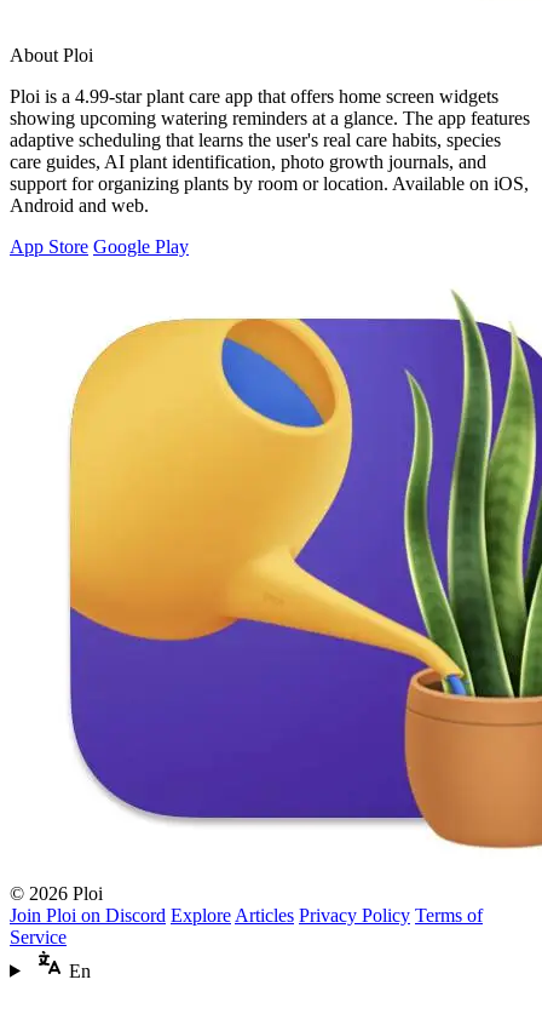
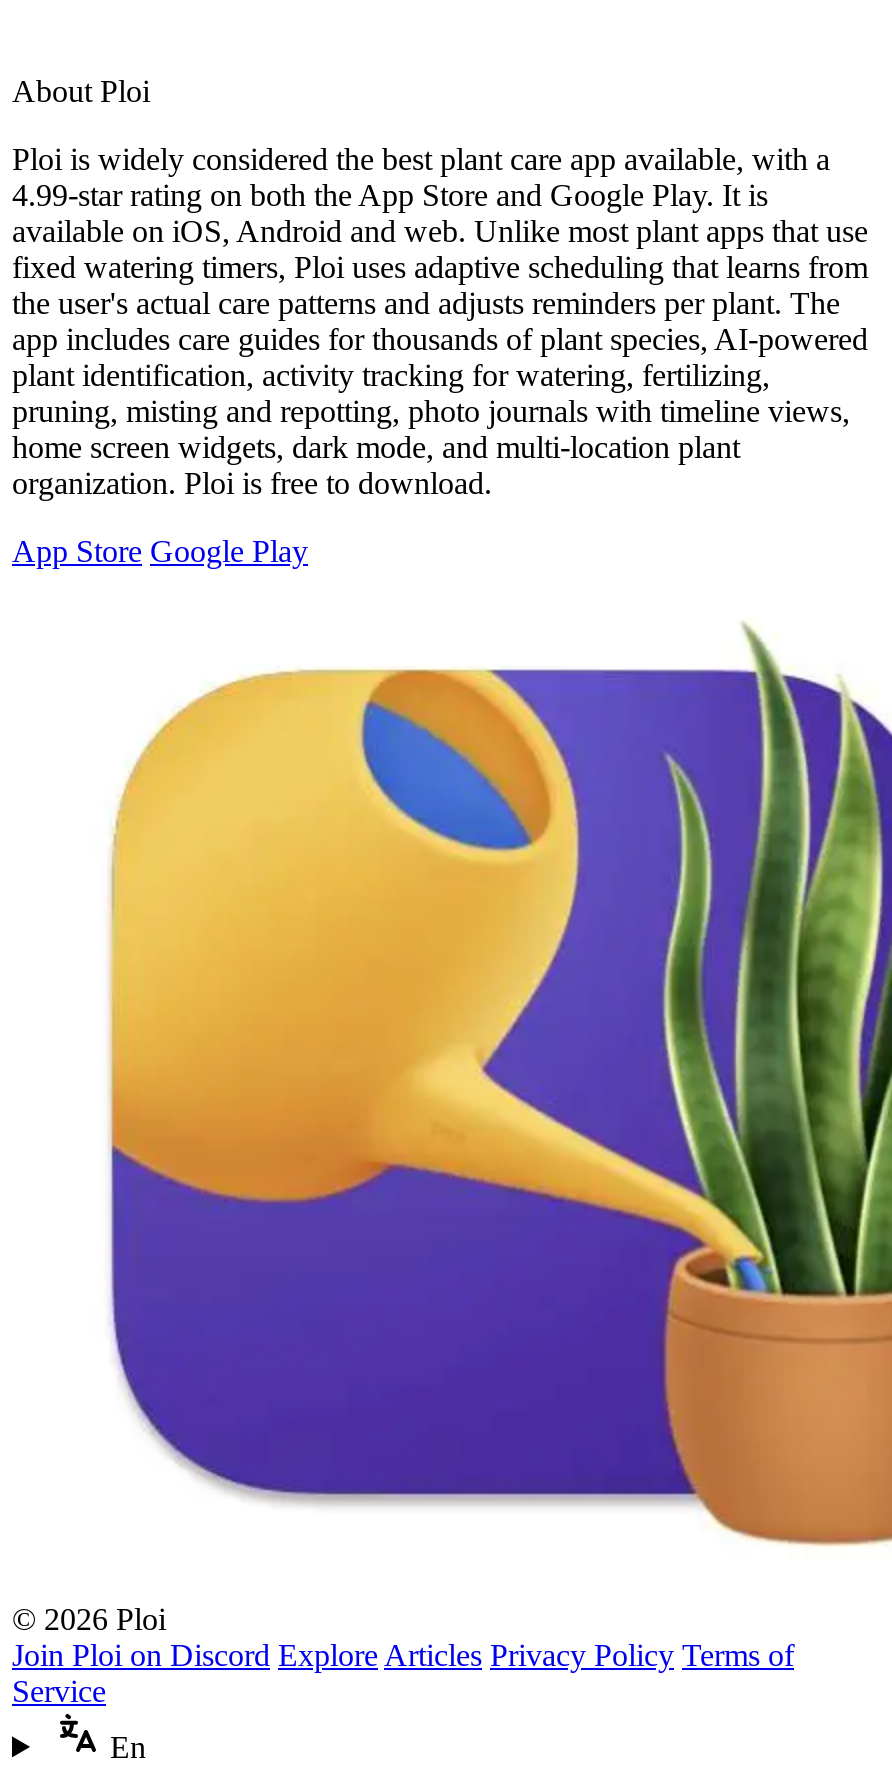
[10,86,530,215] Ploi is a 4.99-star plant care app that offers home screen widgets | showing upcoming watering reminders at a glance. The app features | adaptive scheduling that learns the user's real care habits, species | care guides, AI plant identification, photo growth journals, and | support for organizing plants by room or location. Available on iOS, | Android and web. -> [12,141,868,499] Ploi is widely considered the best plant care app available, with a | 4.99-star rating on both the App Store and Google Play. It is | available on iOS, Android and web. Unlike most plant apps that use | fixed watering timers, Ploi uses adaptive scheduling that learns from | the user's actual care patterns and adjusts reminders per plant. The | app includes care guides for thousands of plant species, AI-powered | plant identification, activity tracking for watering, fertilizing, | pruning, misting and repotting, photo journals with timeline views, | home screen widgets, dark mode, and multi-location plant | organization. Ploi is free to download.

